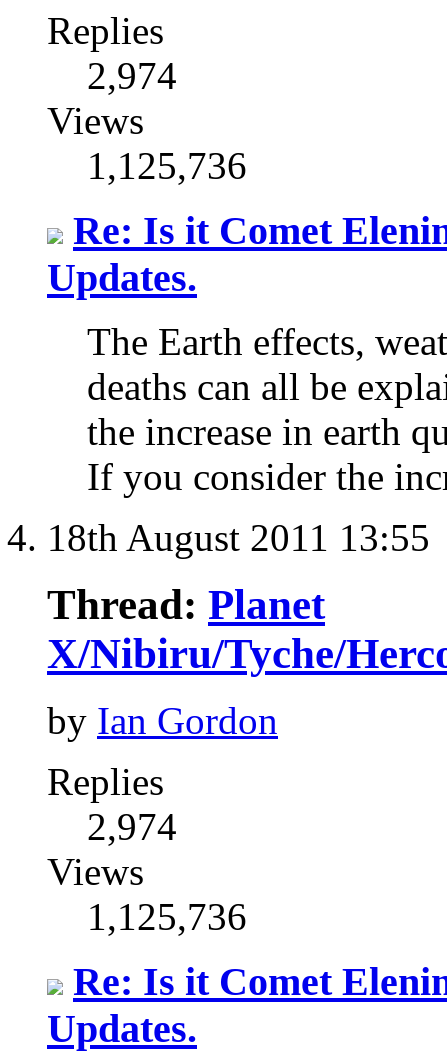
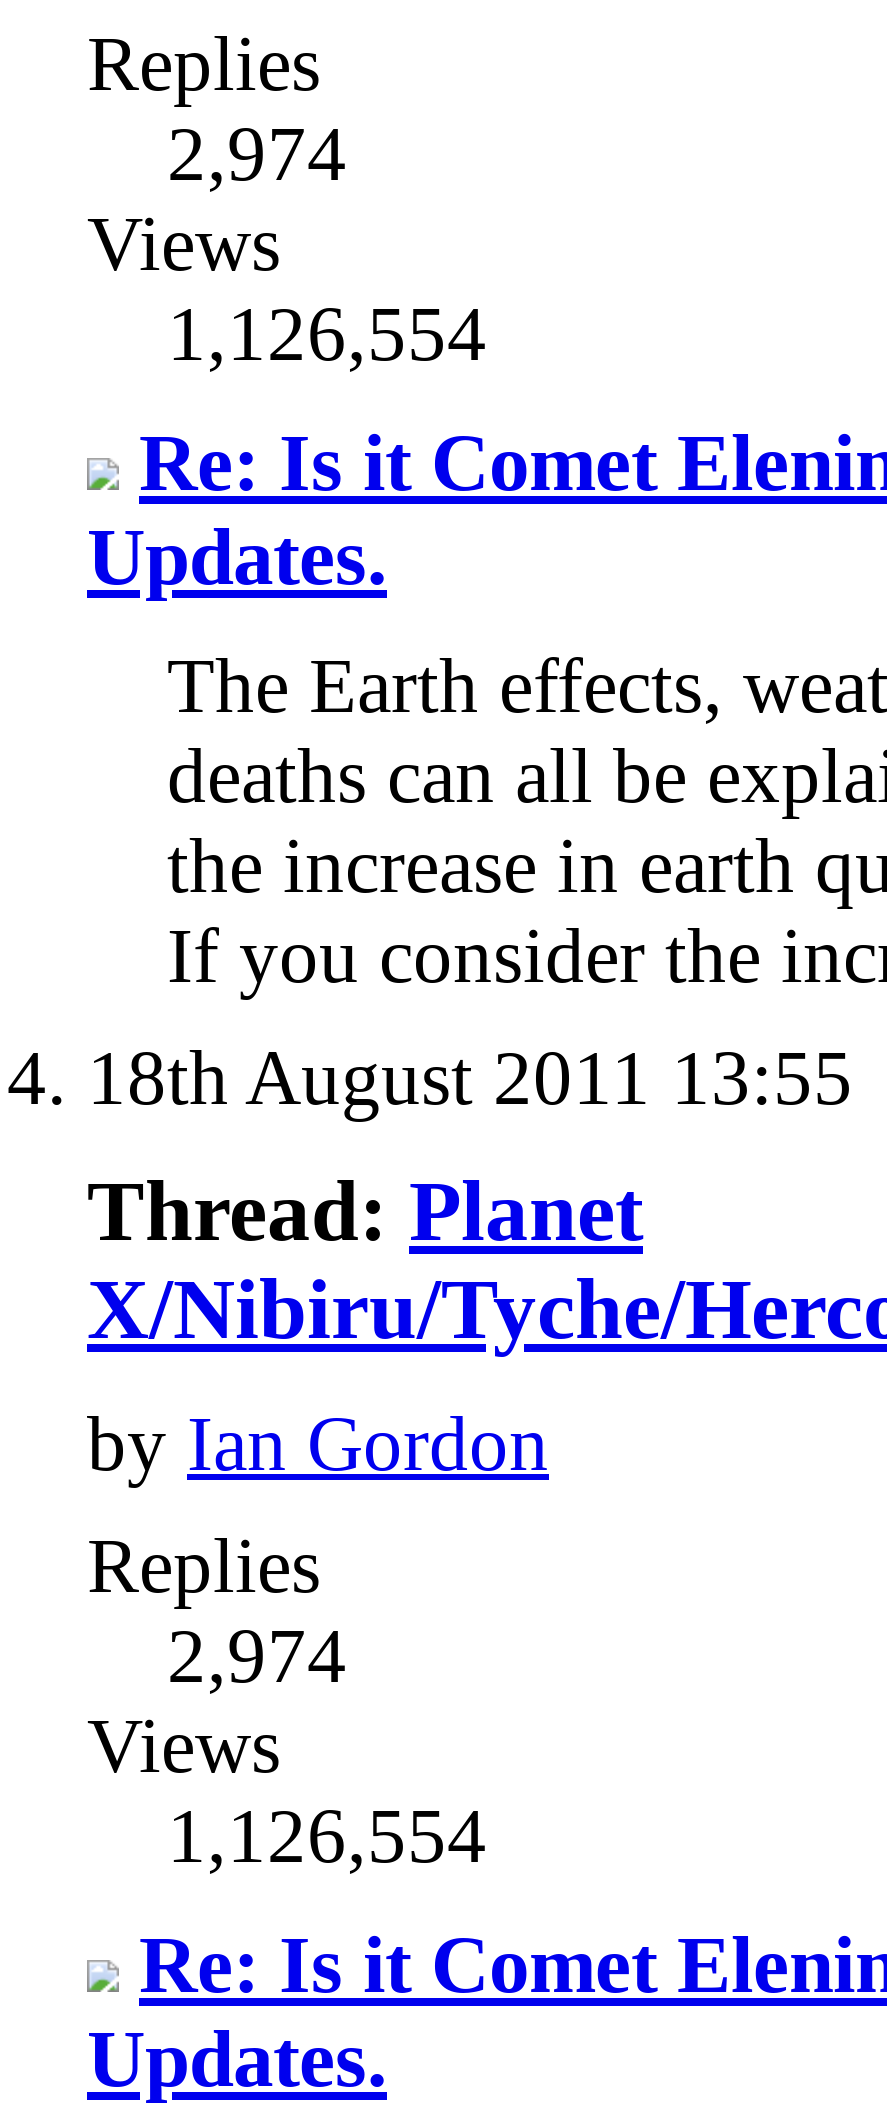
[87,144,247,187] 1,125,736 -> [167,290,487,376] 1,126,554
[87,895,247,938] 1,125,736 -> [167,1792,487,1878] 1,126,554

